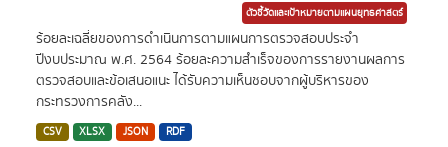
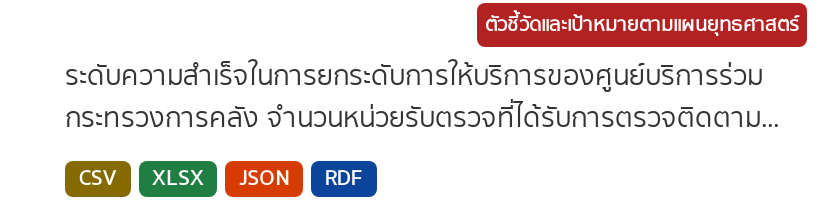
[36,29,405,112] ร้อยละเฉลี่ยของการดำเนินการตามแผนการตรวจสอบประจำ | ปีงบประมาณ พ.ศ. 2564 ร้อยละความสำเร็จของการรายงานผลการ | ตรวจสอบและข้อเสนอแนะ ได้รับความเห็นชอบจากผู้บริหารของ | กระทรวงการคลัง... -> [65,57,779,139] ระดับความสำเร็จในการยกระดับการให้บริการของศูนย์บริการร่วม | กระทรวงการคลัง จำนวนหน่วยรับตรวจที่ได้รับการตรวจติดตาม...

